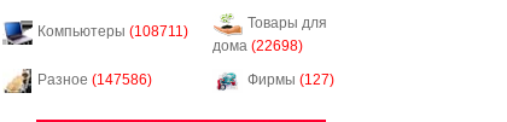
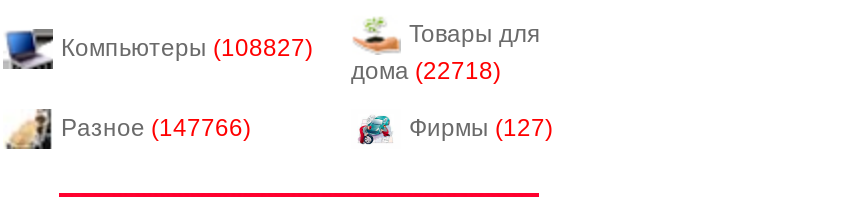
[37,23,188,40] Компьютеры (108711) -> [61,34,313,62] Компьютеры (108827)
[212,37,303,54] дома (22698) -> [351,57,501,85] дома (22718)
[37,72,152,89] Разное (147586) -> [61,114,251,142] Разное (147766)

